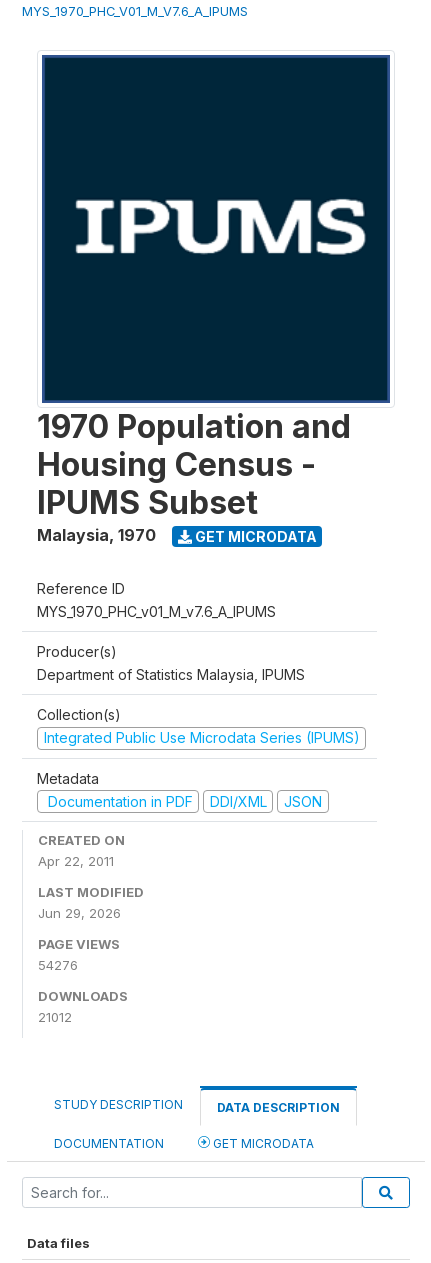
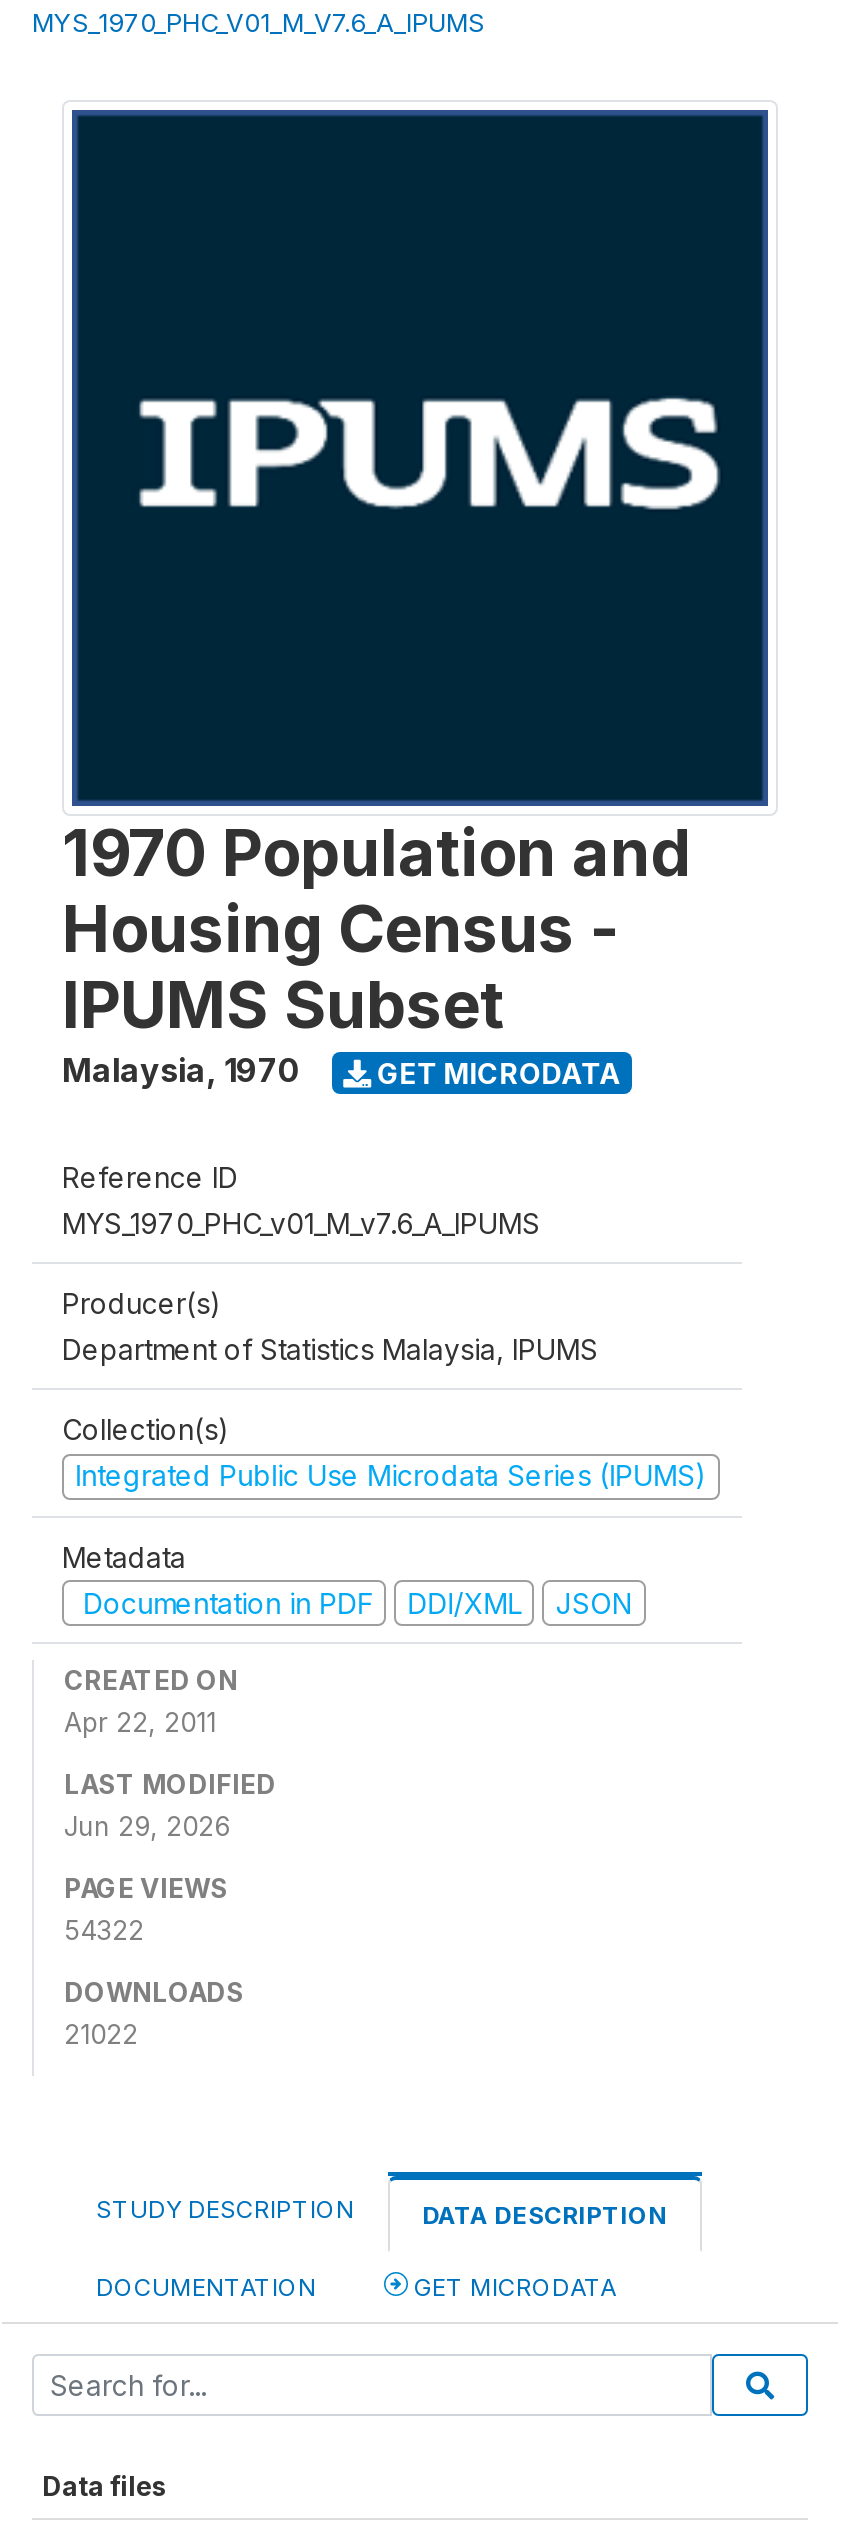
[38,957,78,973] 54276 -> [64,1914,144,1946] 54322
[38,1009,72,1025] 21012 -> [64,2018,138,2050] 21022

